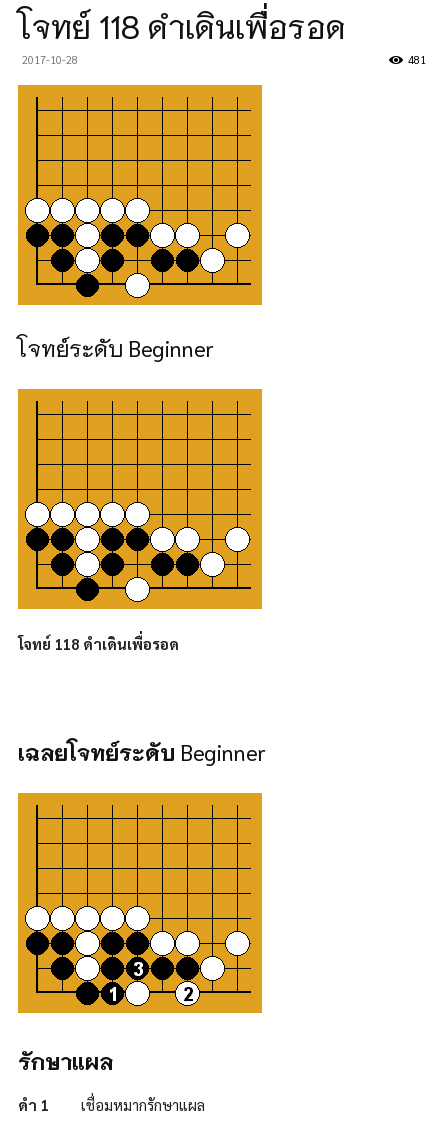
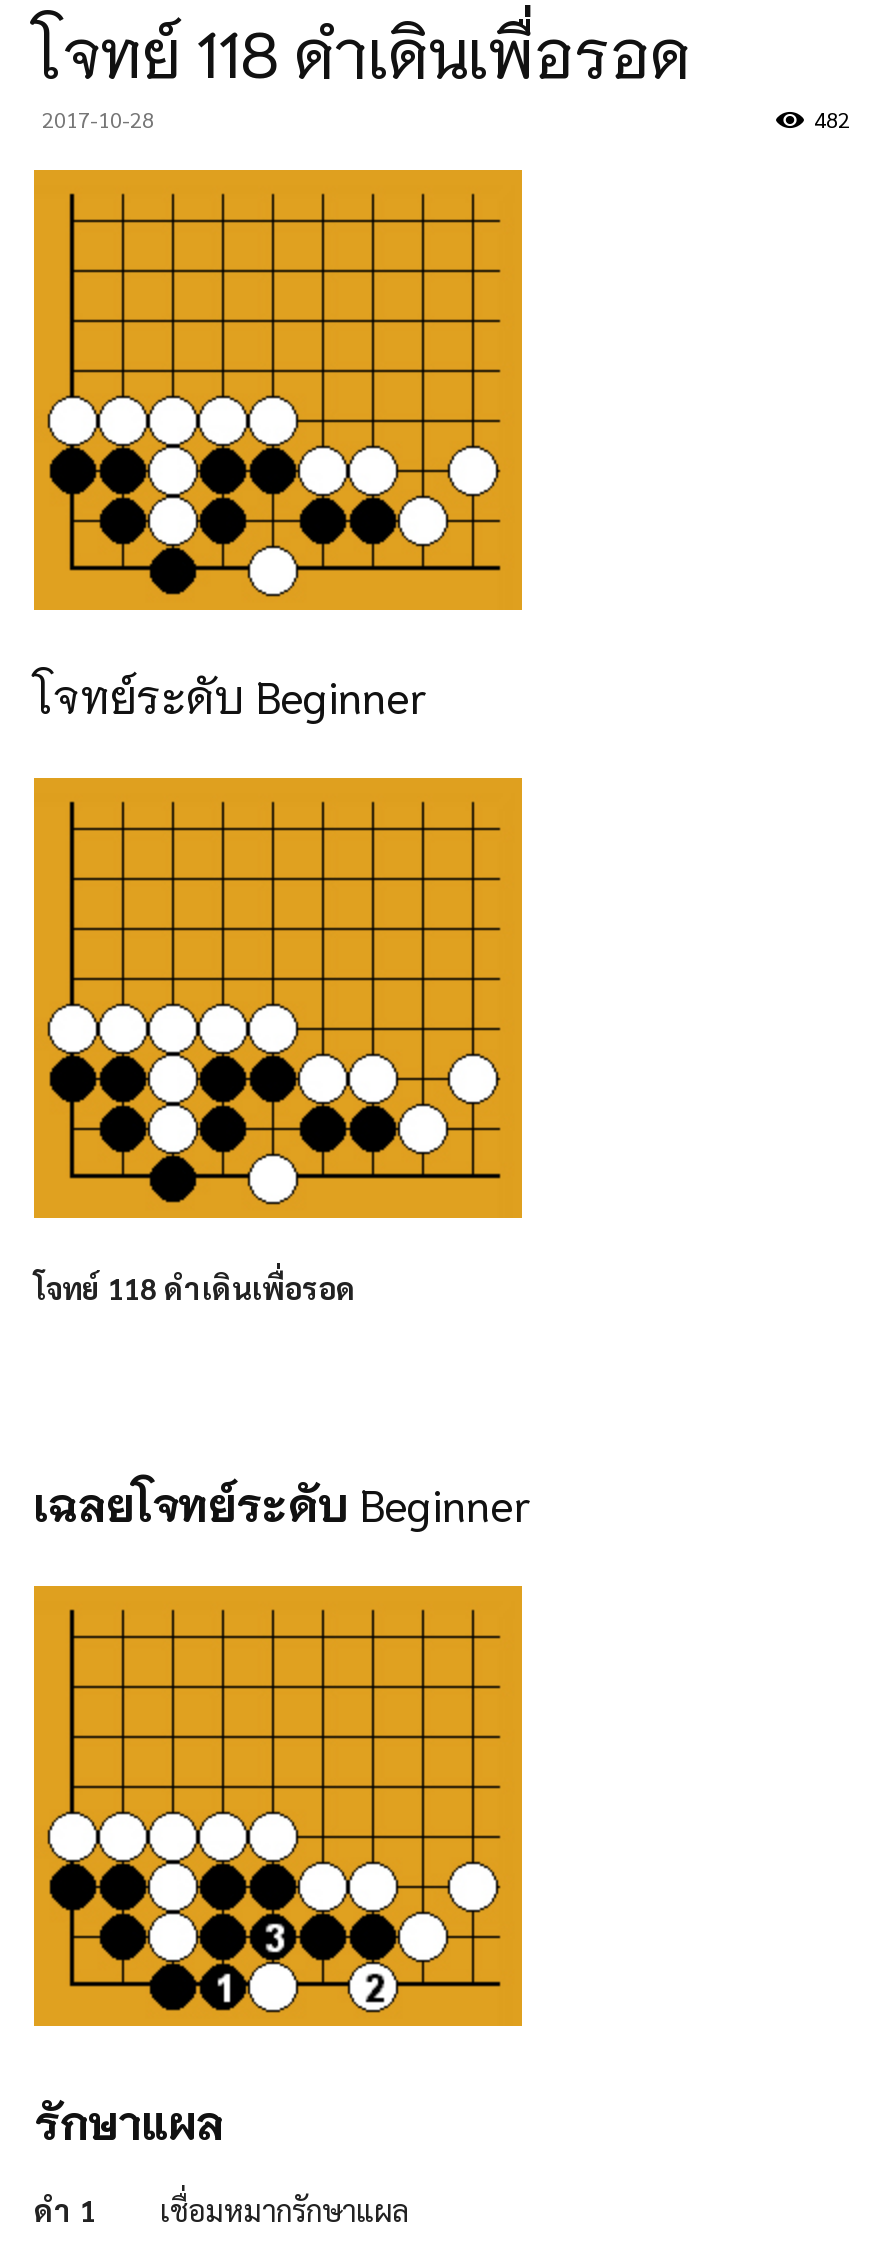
[408,52,426,67] 481 -> [814,104,850,134] 482

